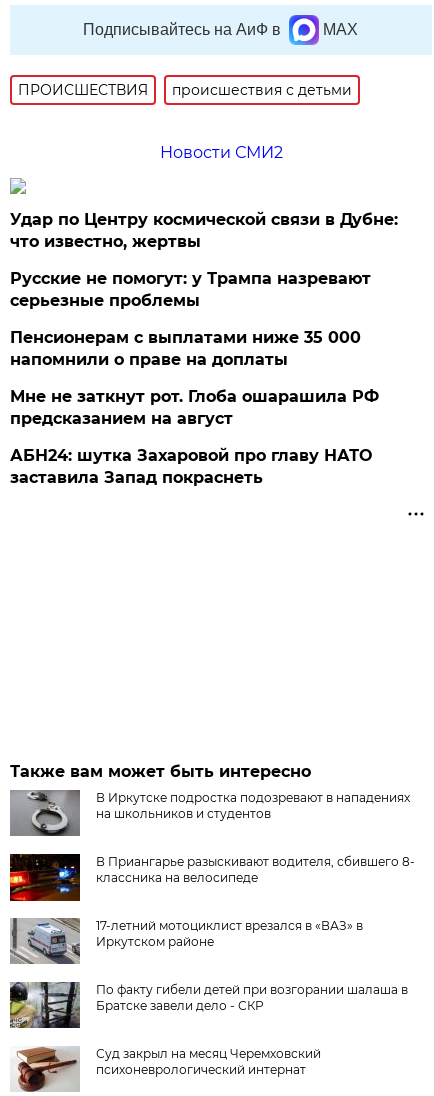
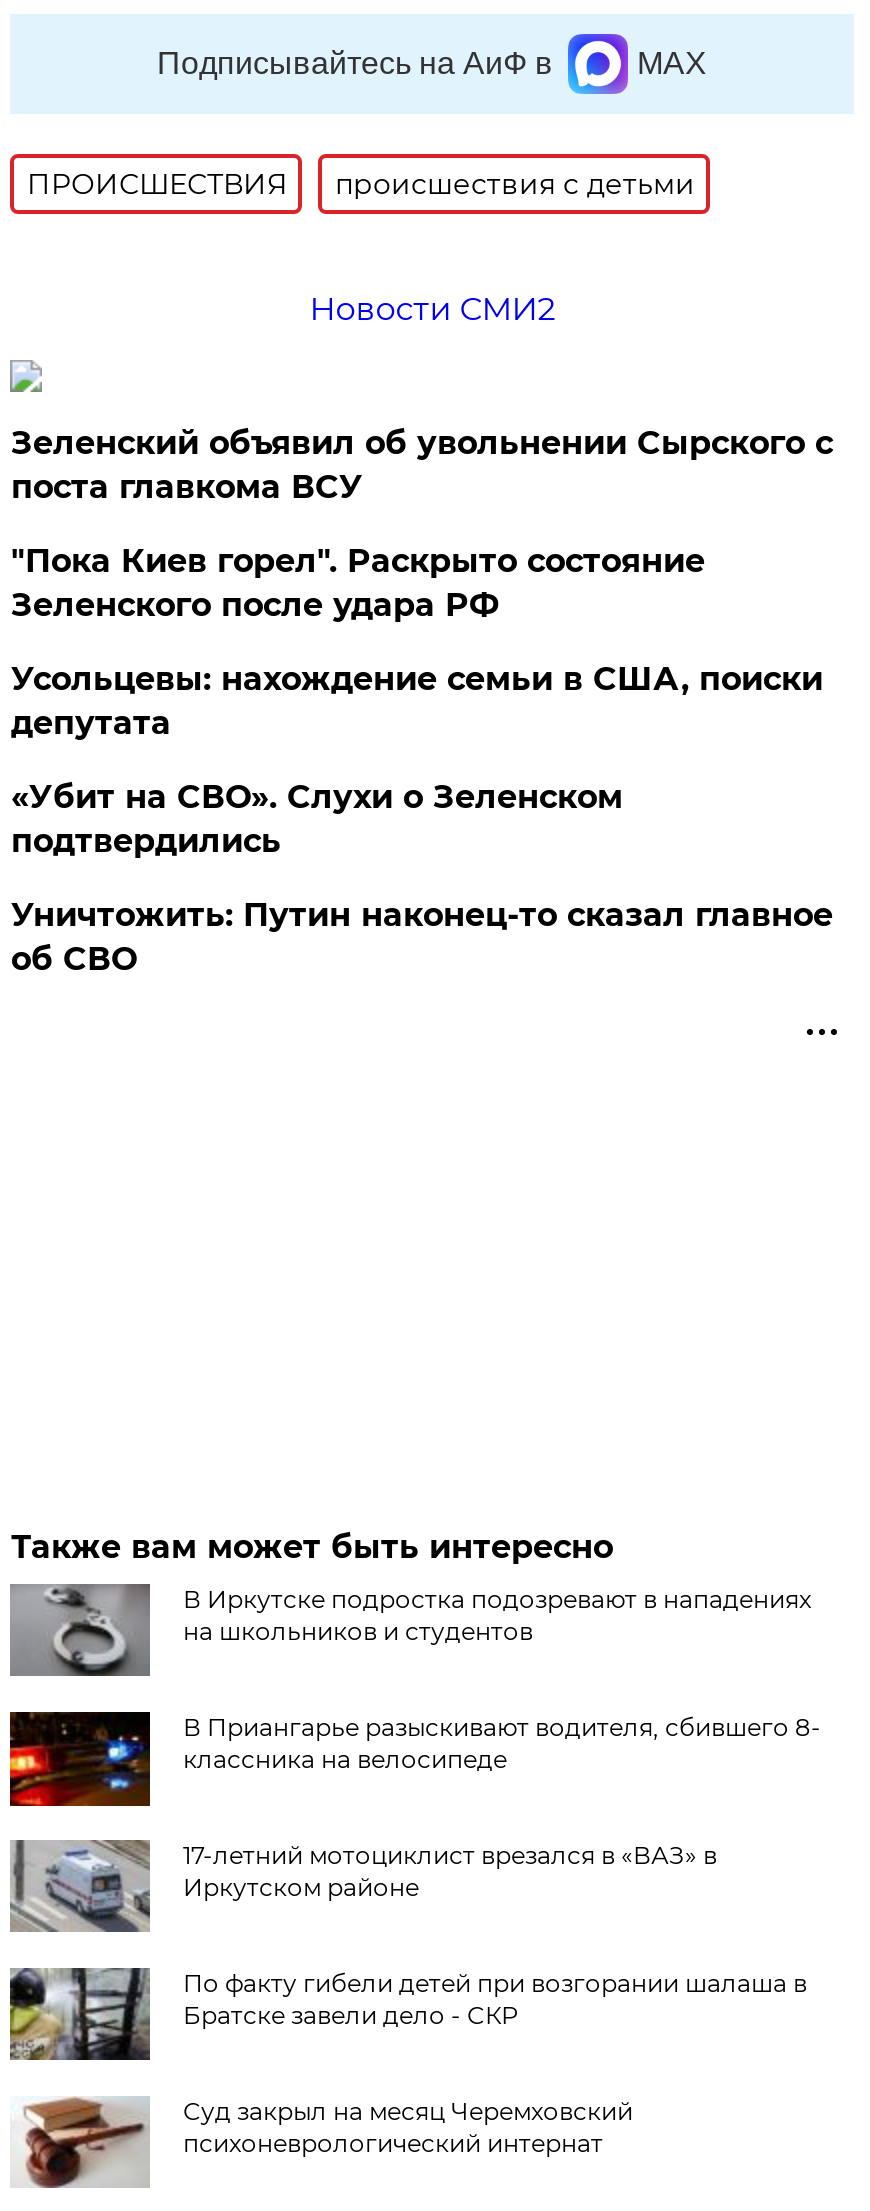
[10,210,398,251] Удар по Центру космической связи в Дубне: | что известно, жертвы -> [11,424,833,506] Зеленский объявил об увольнении Сырского с | поста главкома ВСУ
[10,269,371,310] Русские не помогут: у Трампа назревают | серьезные проблемы -> [11,542,705,624] "Пока Киев горел". Раскрыто состояние | Зеленского после удара РФ
[10,328,361,369] Пенсионерам с выплатами ниже 35 000 | напомнили о праве на доплаты -> [11,660,823,742] Усольцевы: нахождение семьи в США, поиски | депутата
[10,387,379,428] Мне не заткнут рот. Глоба ошарашила РФ | предсказанием на август -> [11,778,623,860] «Убит на СВО». Слухи о Зеленском | подтвердились
[10,446,372,487] АБН24: шутка Захаровой про главу НАТО | заставила Запад покраснеть -> [11,896,833,978] Уничтожить: Путин наконец-то сказал главное | об СВО

